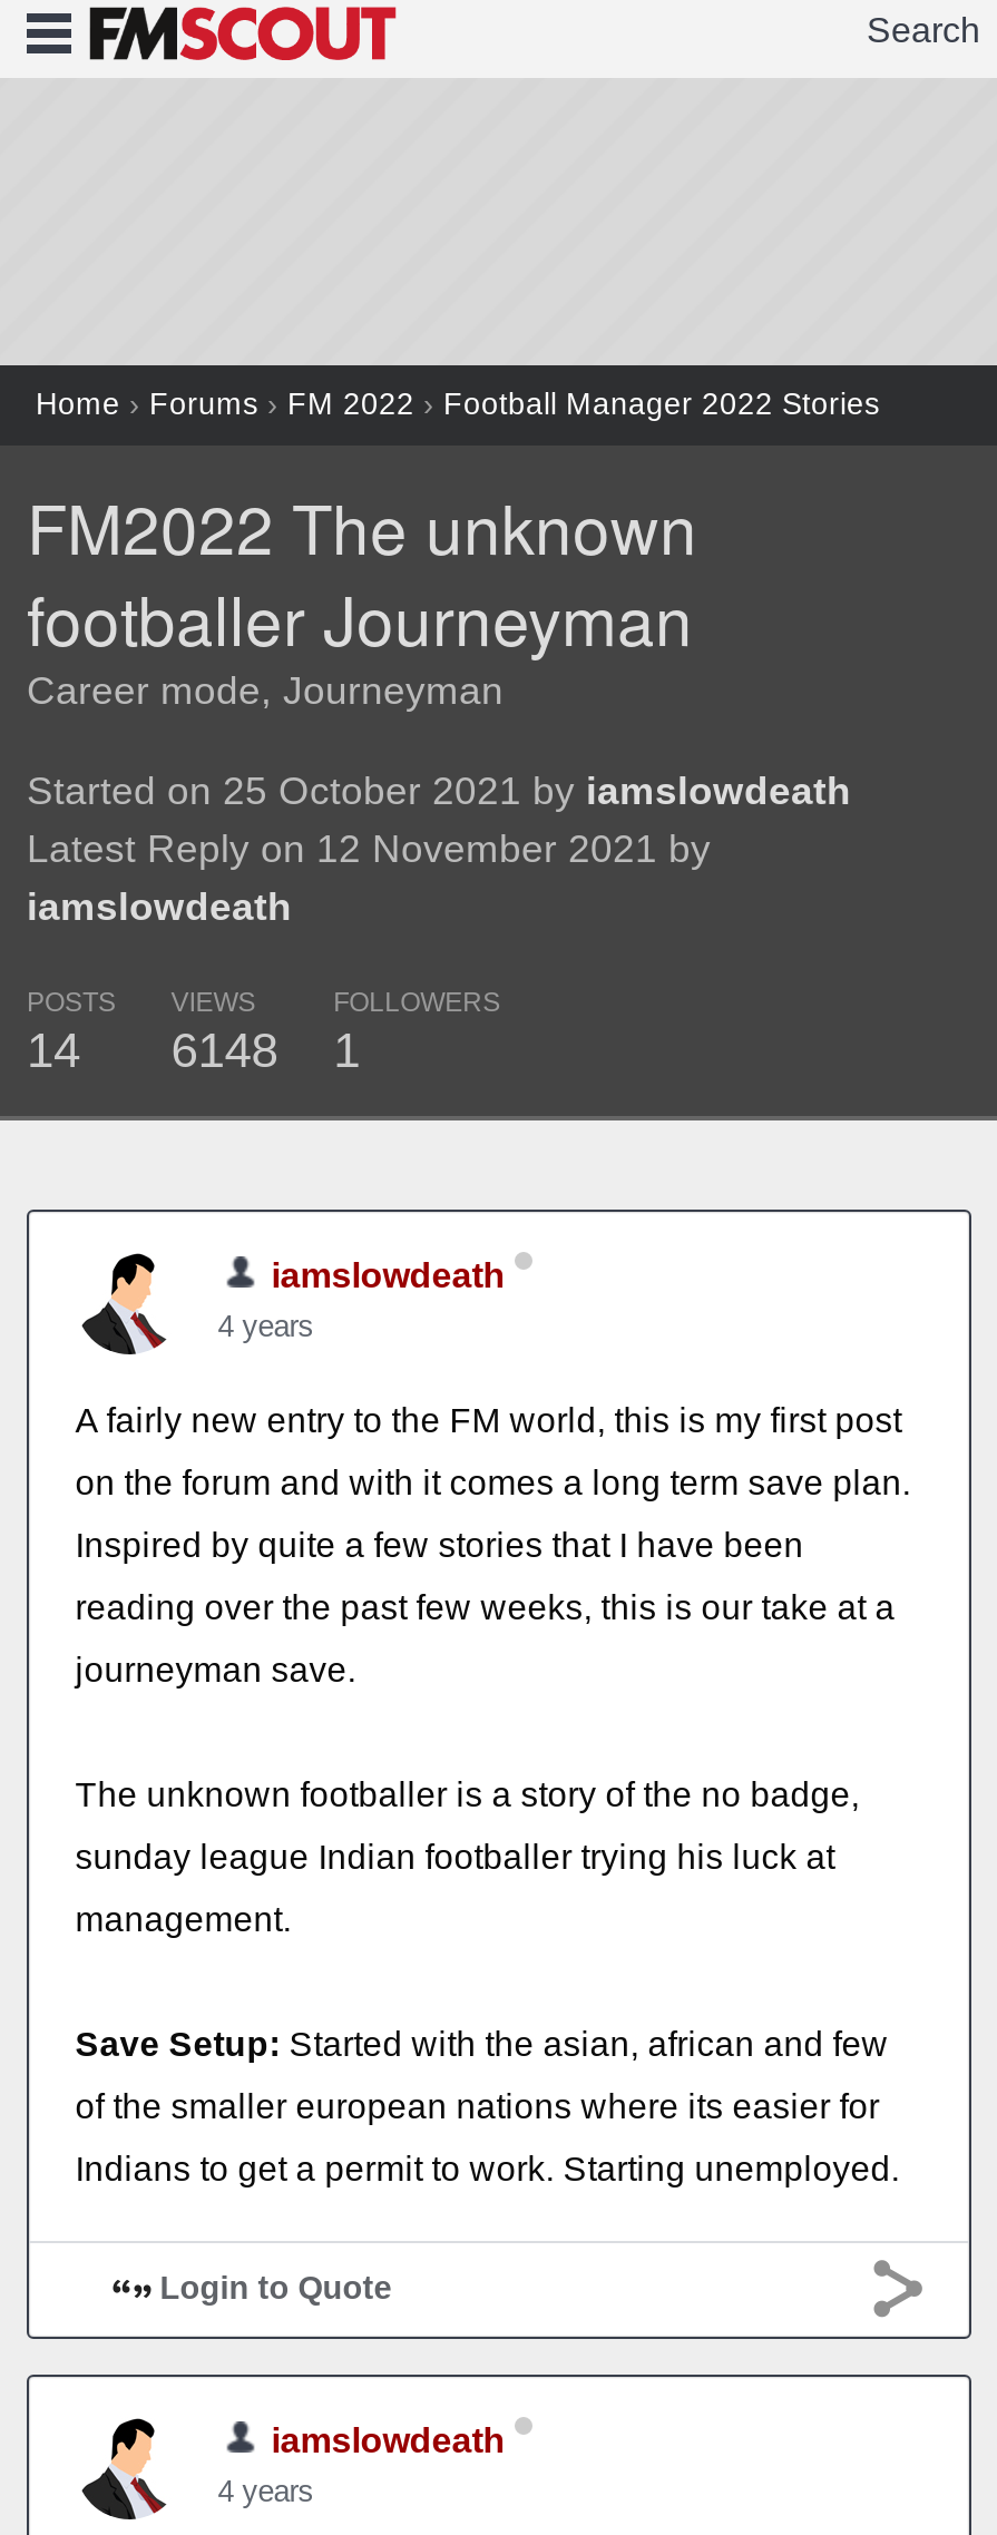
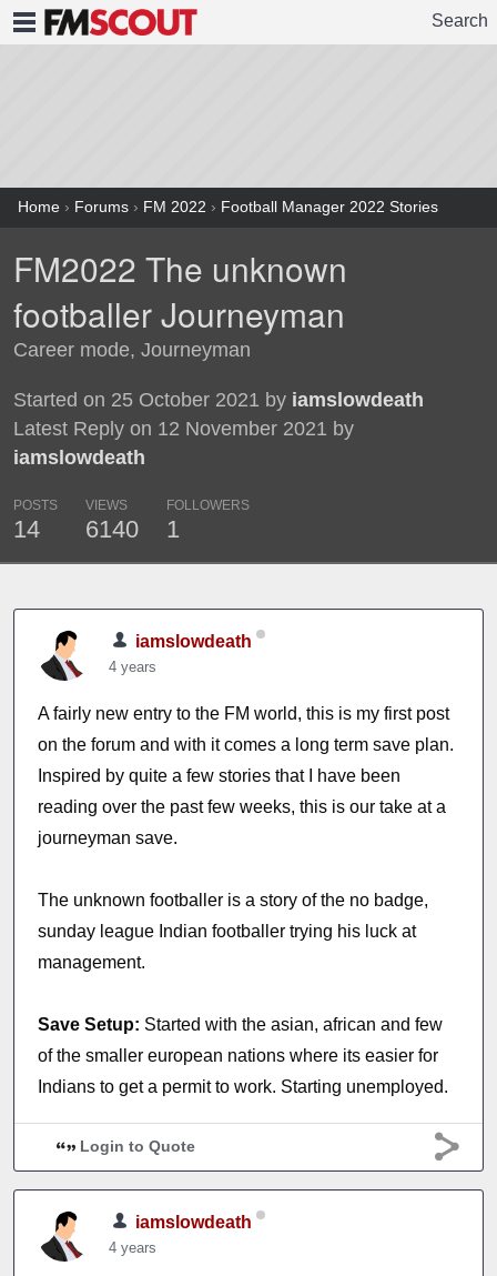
[27,1023,360,1078] 14 6148 1 -> [13,515,179,543] 14 6140 1

